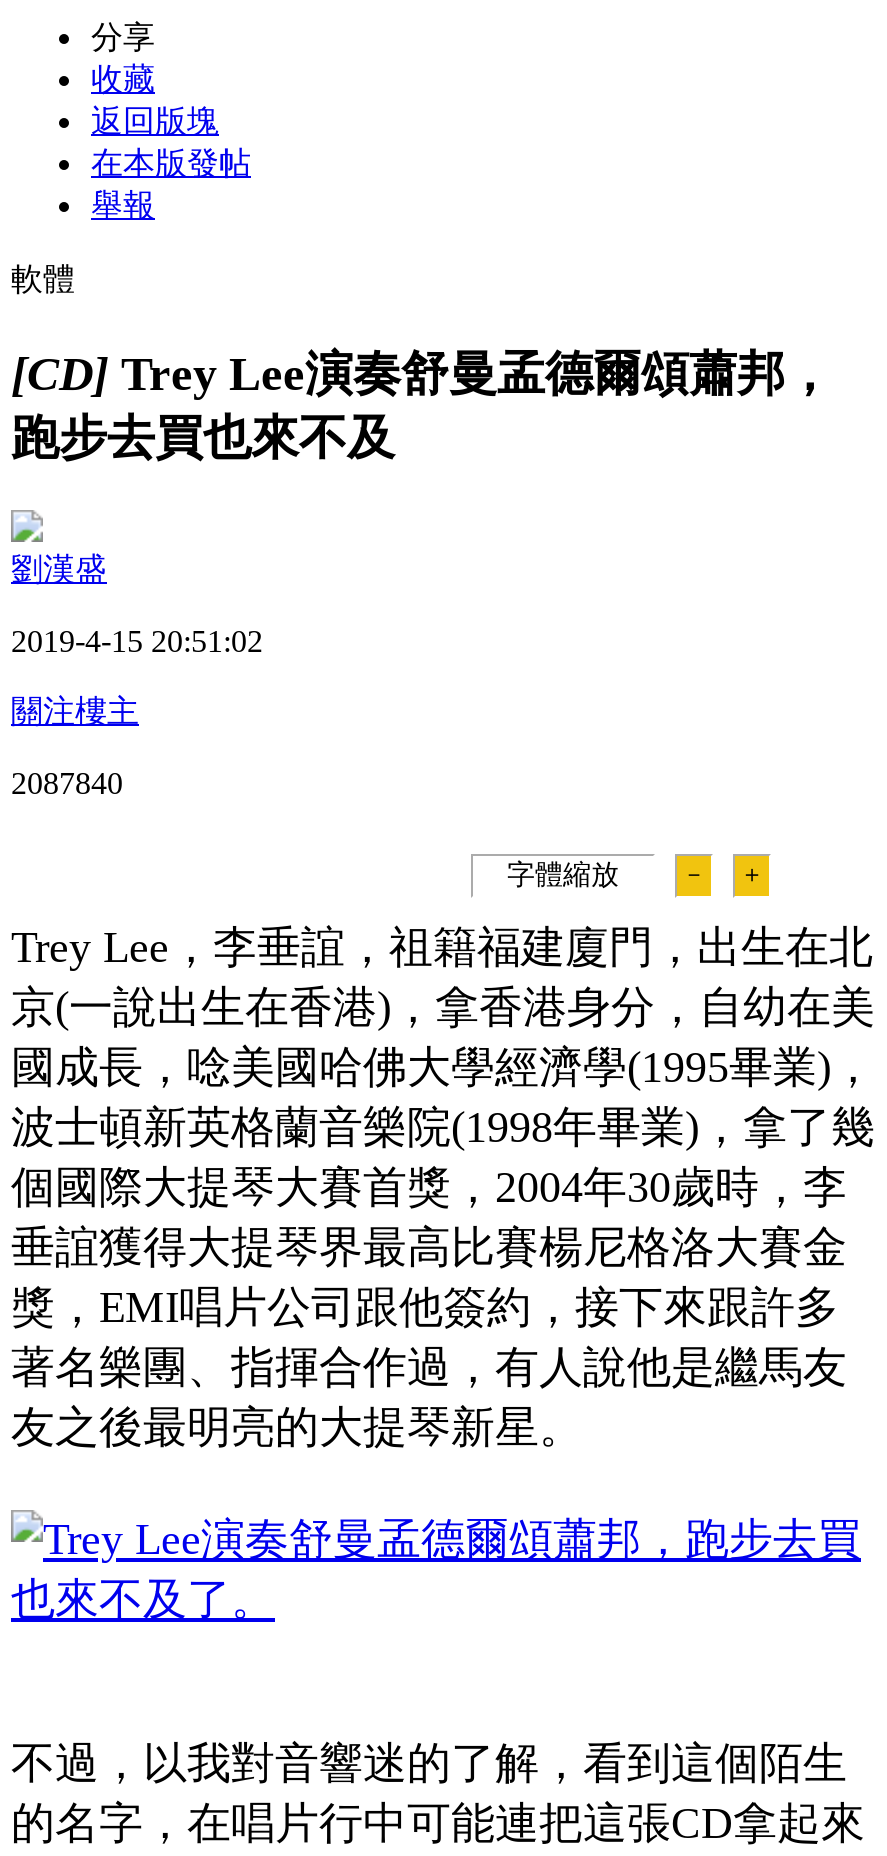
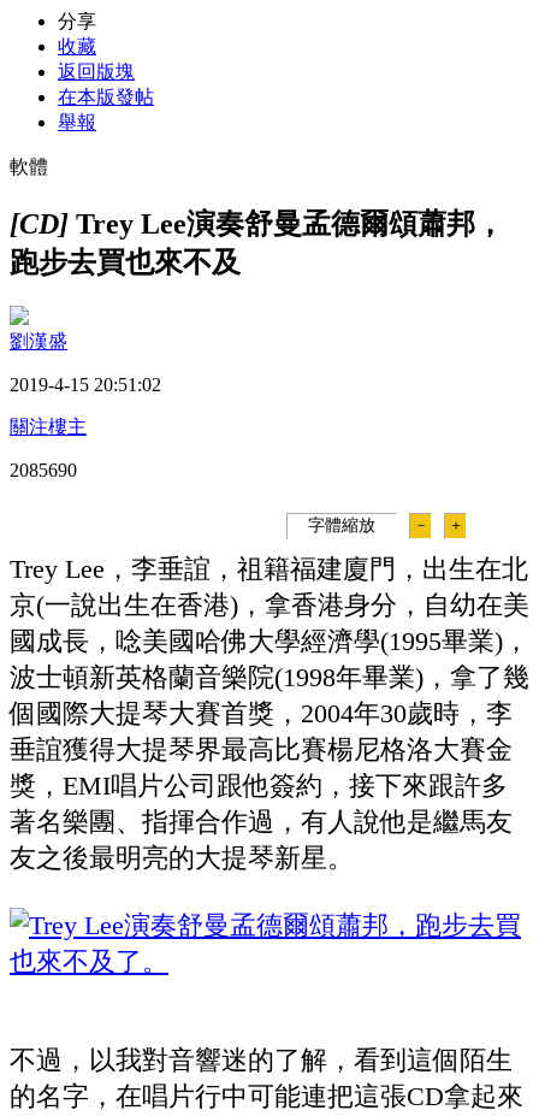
[11,766,123,800] 2087840 -> [10,460,77,480] 2085690

